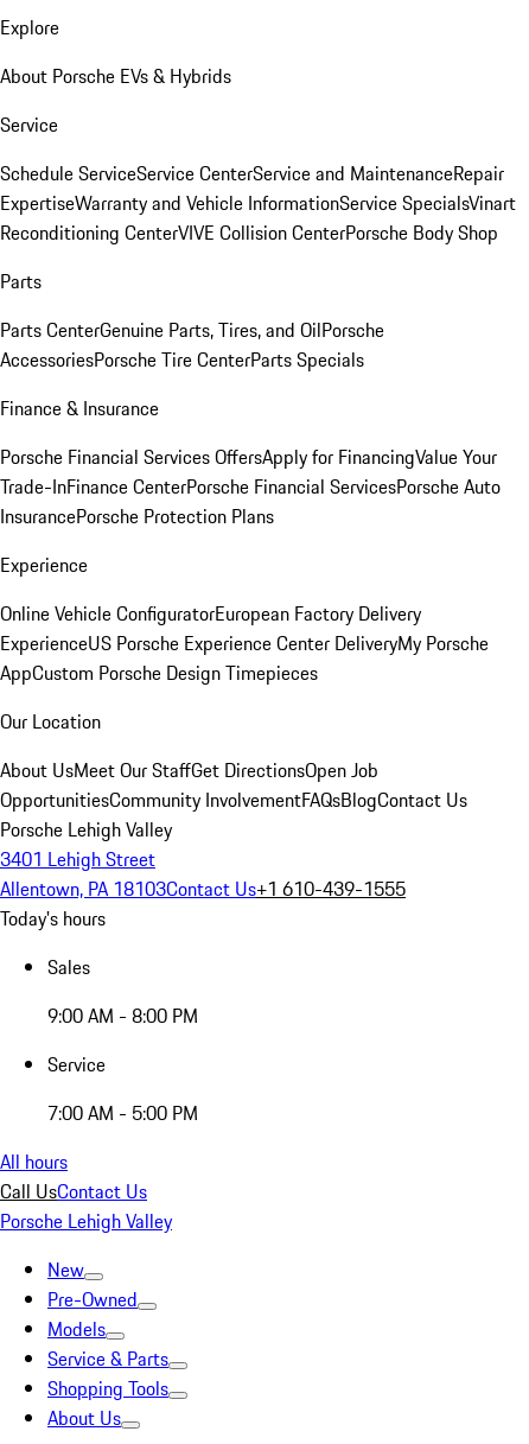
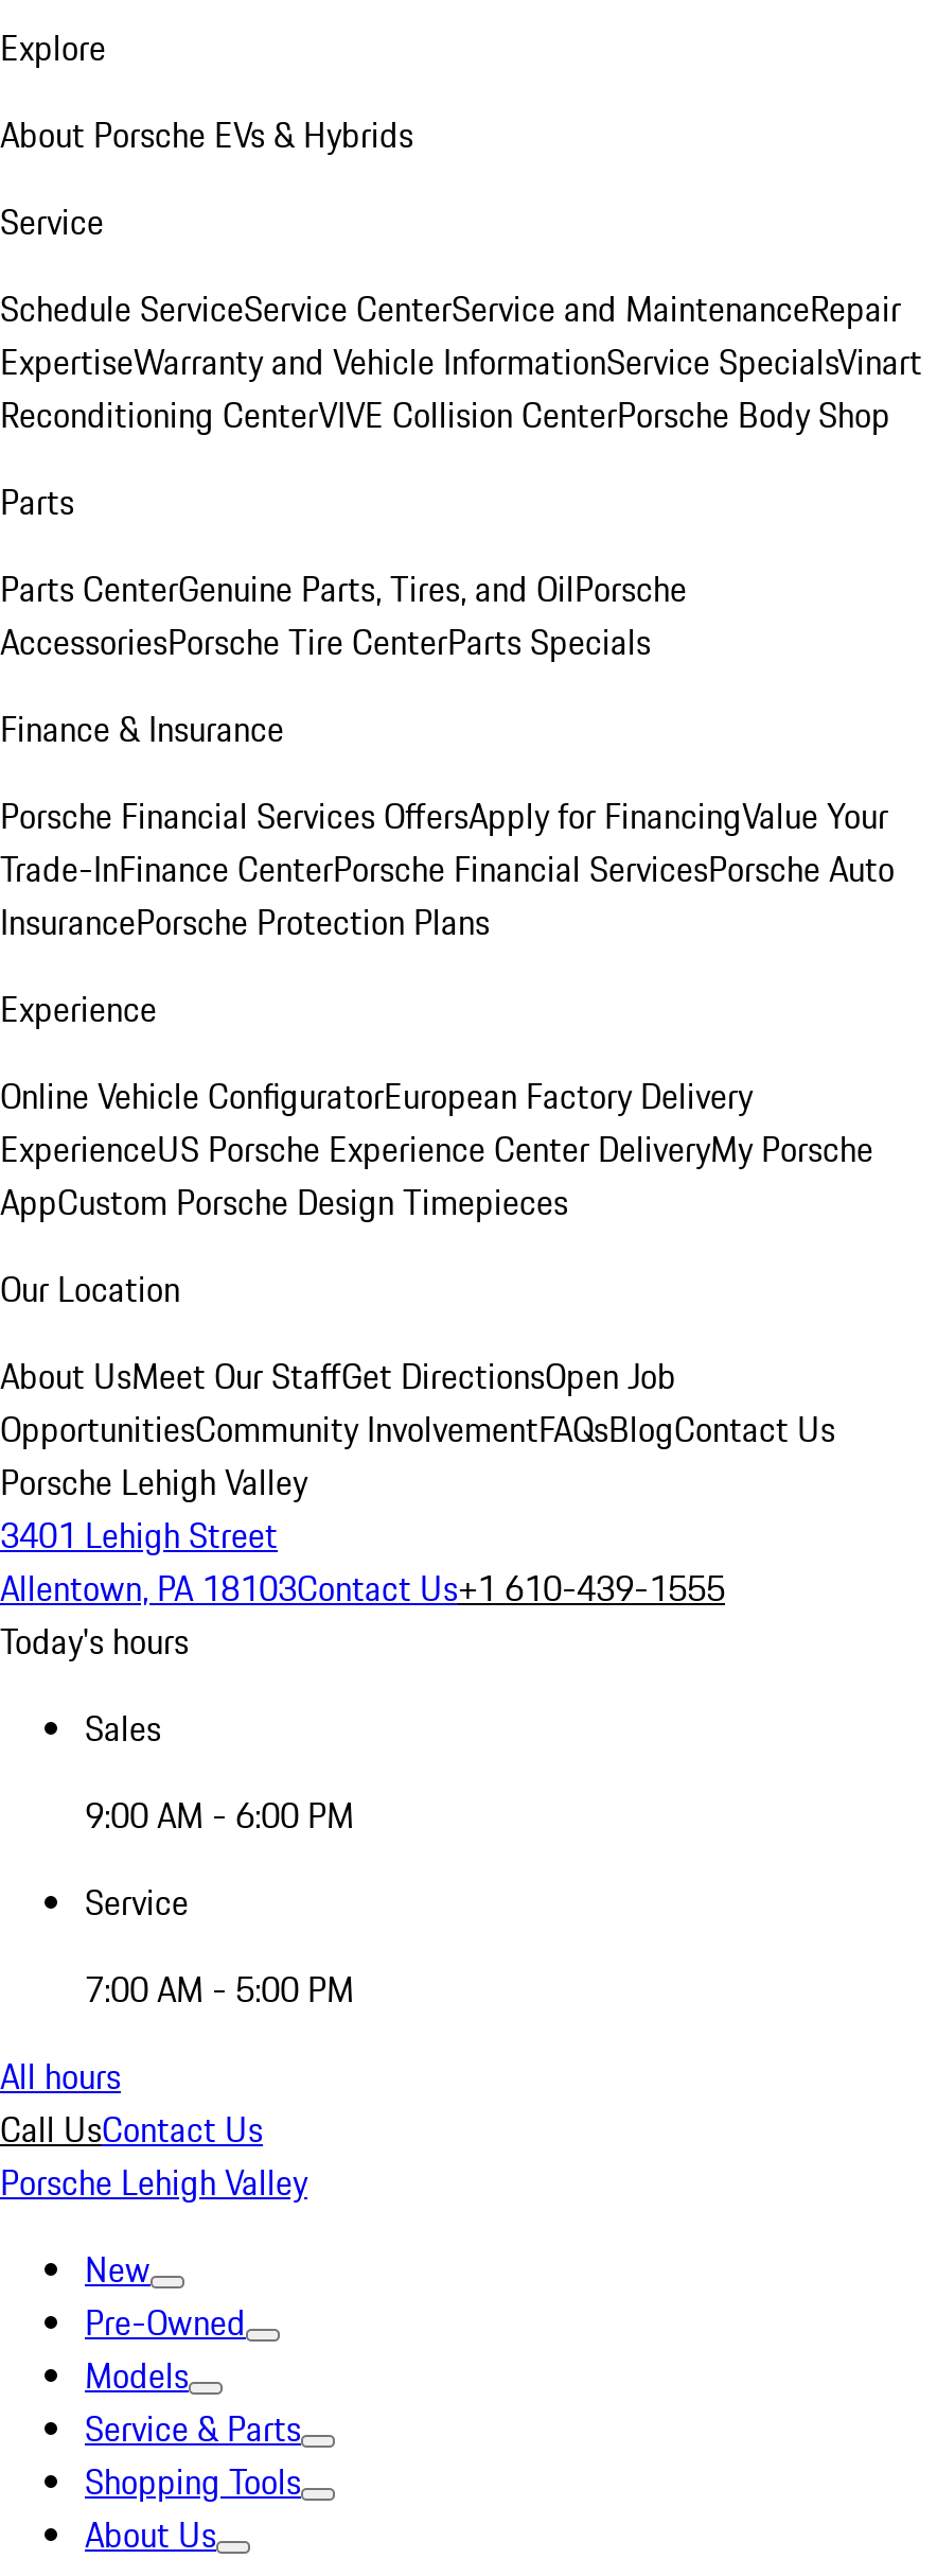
[47,1001,198,1030] 9:00 AM - 8:00 PM -> [85,1790,354,1841] 9:00 AM - 6:00 PM

